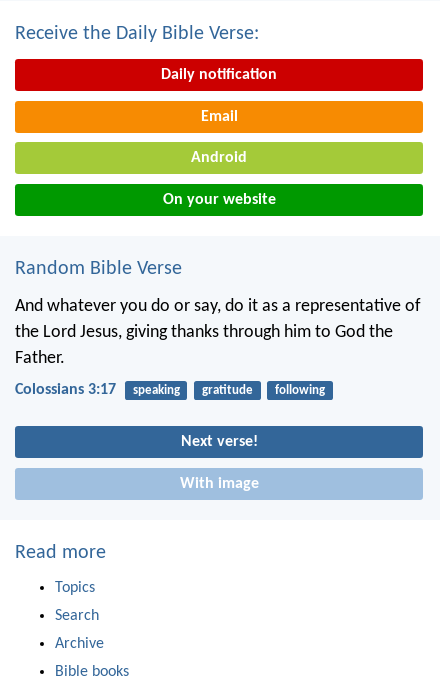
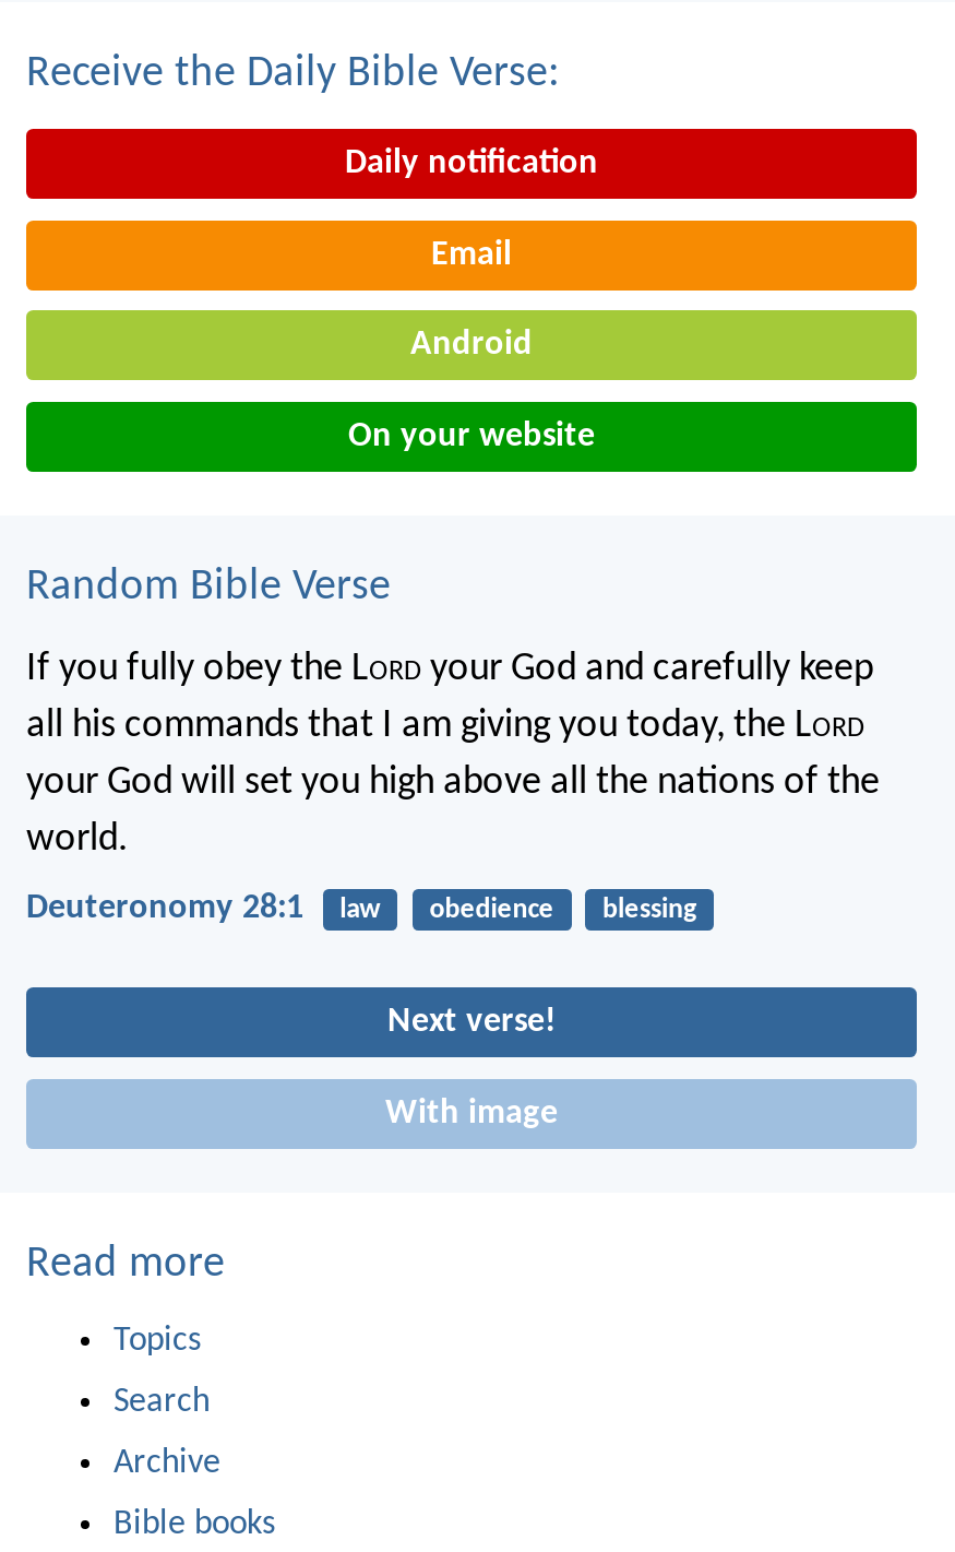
[15,297,421,368] And whatever you do or say, do it as a representative of | the Lord Jesus, giving thanks through him to God the | Father. -> [26,649,880,861] If you fully obey the Lord your God and carefully keep | all his commands that I am giving you today, the Lord | your God will set you high above all the nations of the | world.
[15,382,325,398] Colossians 3:17 | speaking | gratitude | following -> [26,891,696,926] Deuteronomy 28:1 | law | obedience | blessing

